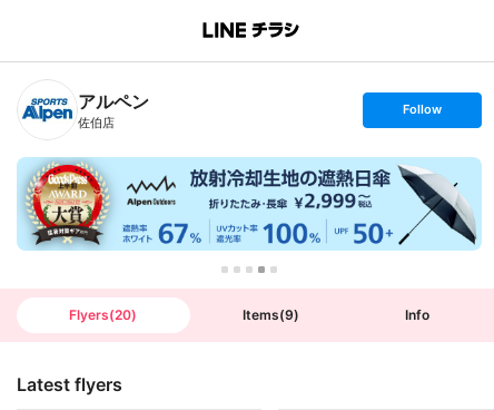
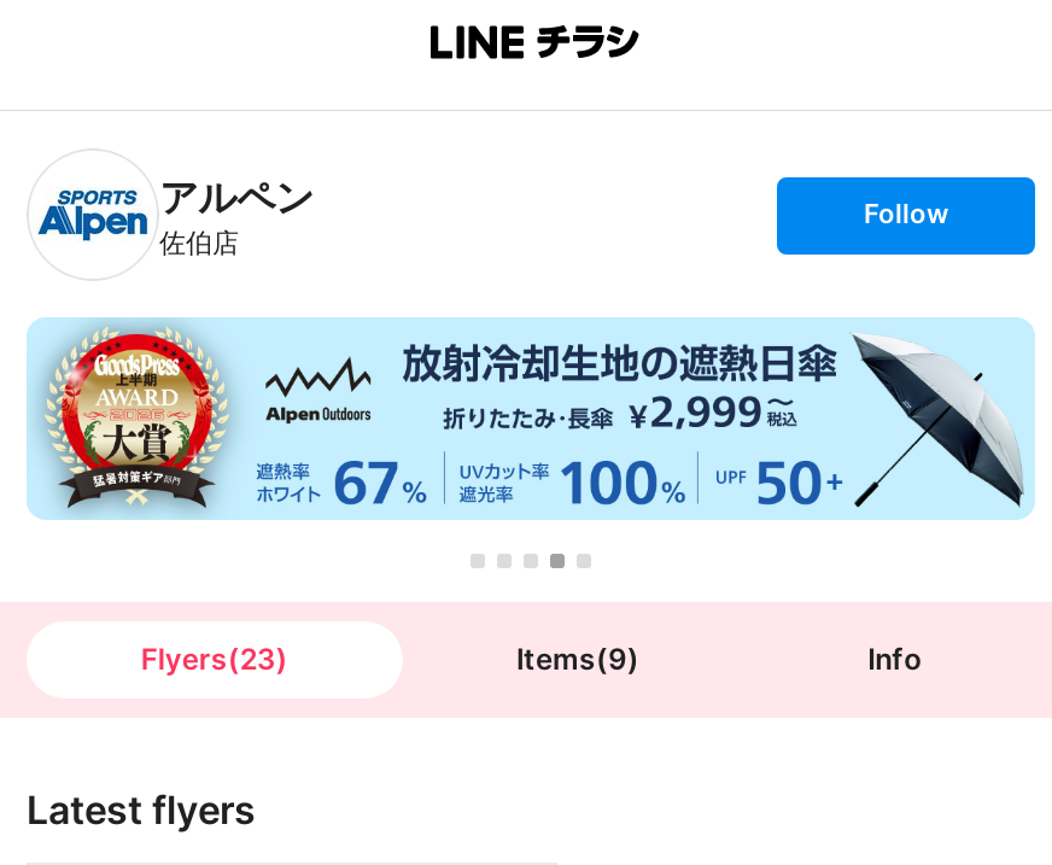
[69,306,137,323] Flyers(20) -> [141,640,288,676] Flyers(23)

